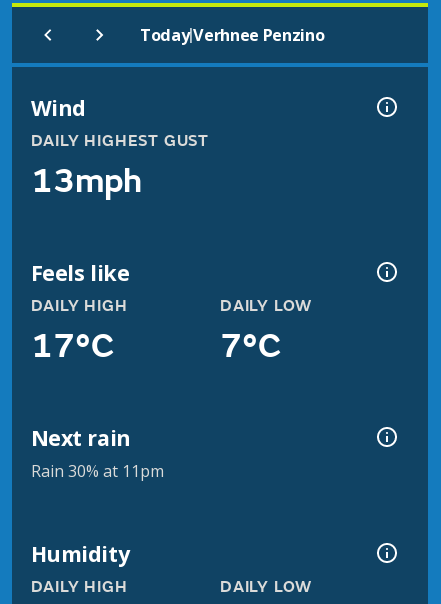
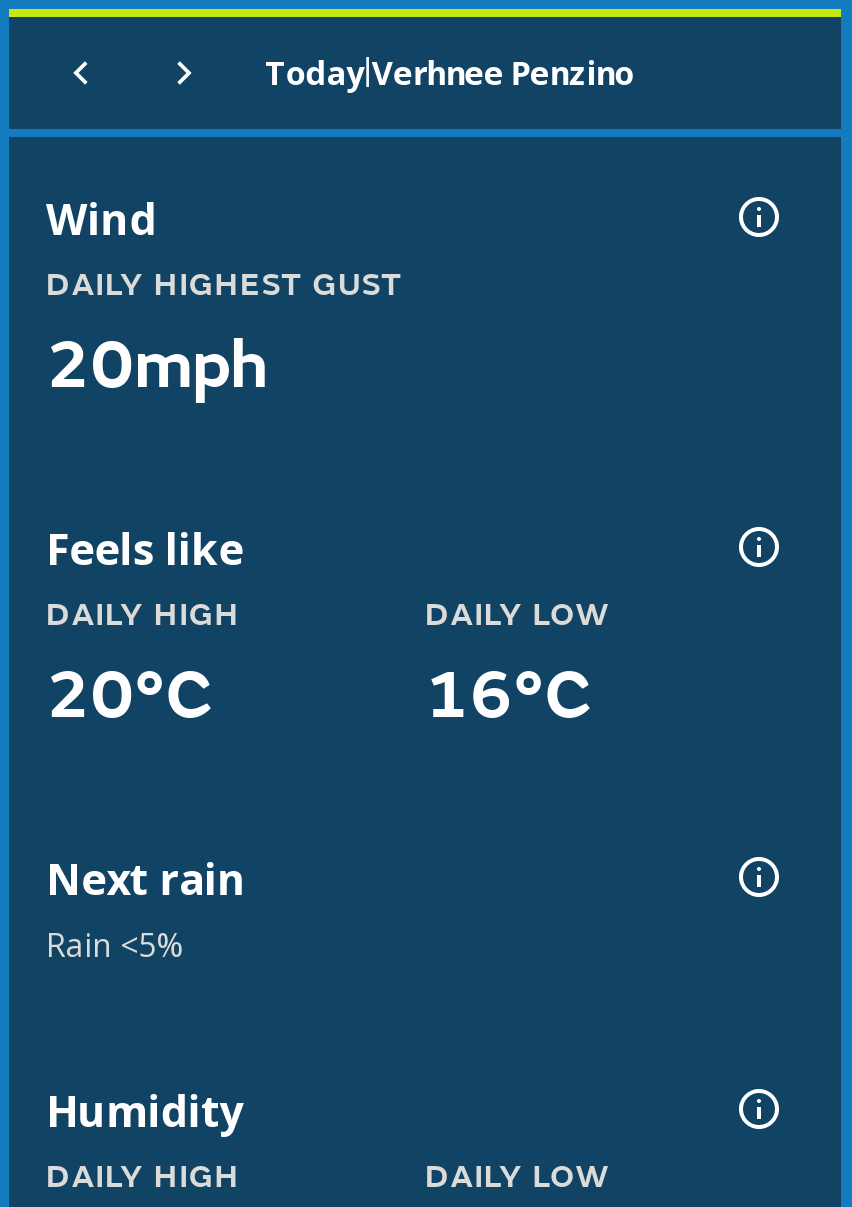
[30,160,141,202] 13mph -> [46,323,268,407] 20mph
[30,325,113,367] 17°C -> [46,653,212,737] 20°C
[220,325,281,367] 7°C -> [425,653,591,737] 16°C
[30,460,163,482] Rain 30% at 11pm -> [46,923,182,967] Rain <5%

